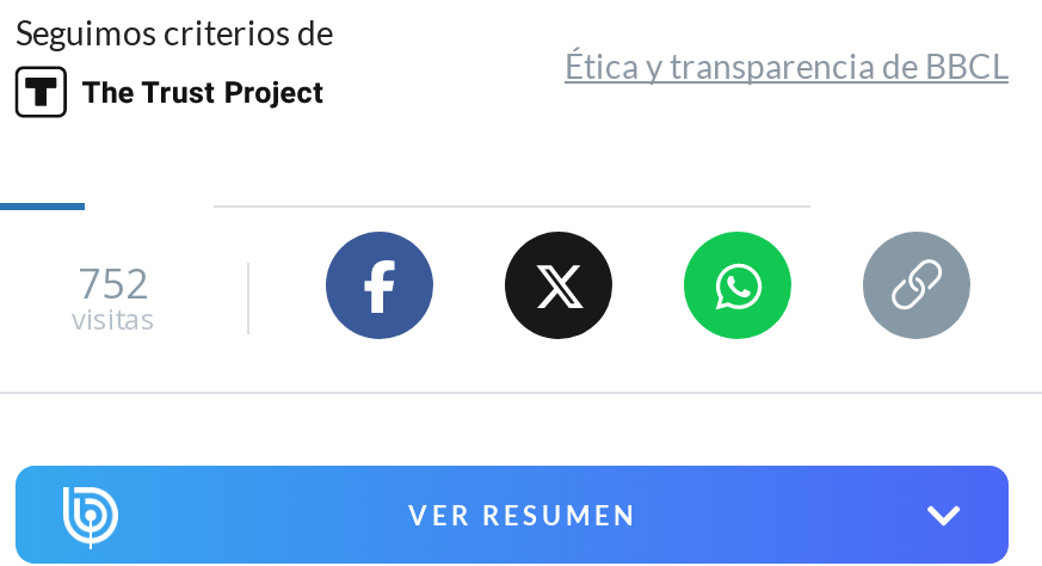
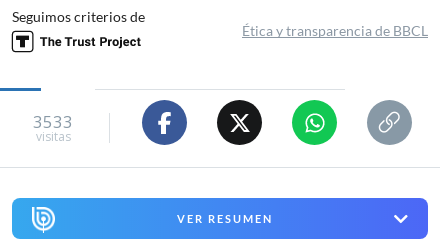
[78,256,149,310] 752 -> [33,110,73,133] 3533

